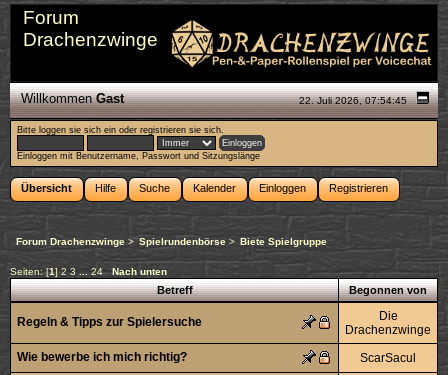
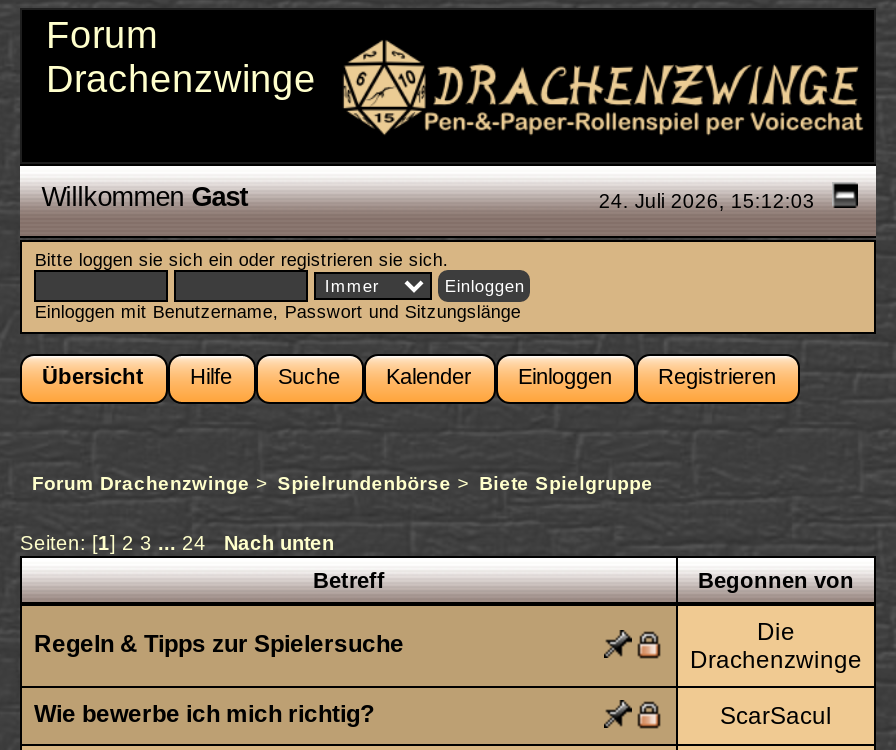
[299,95,410,106] 22. Juli 2026, 07:54:45 -> [599,190,821,212] 24. Juli 2026, 15:12:03

